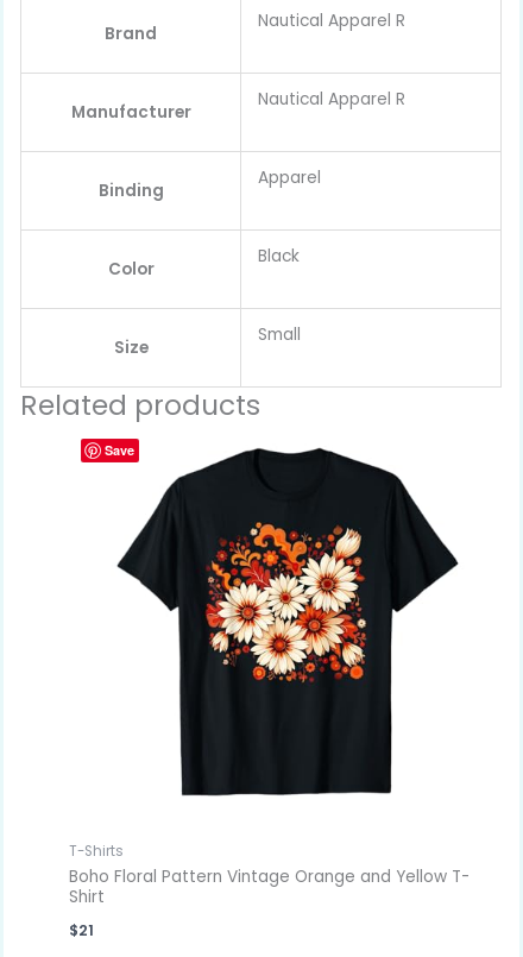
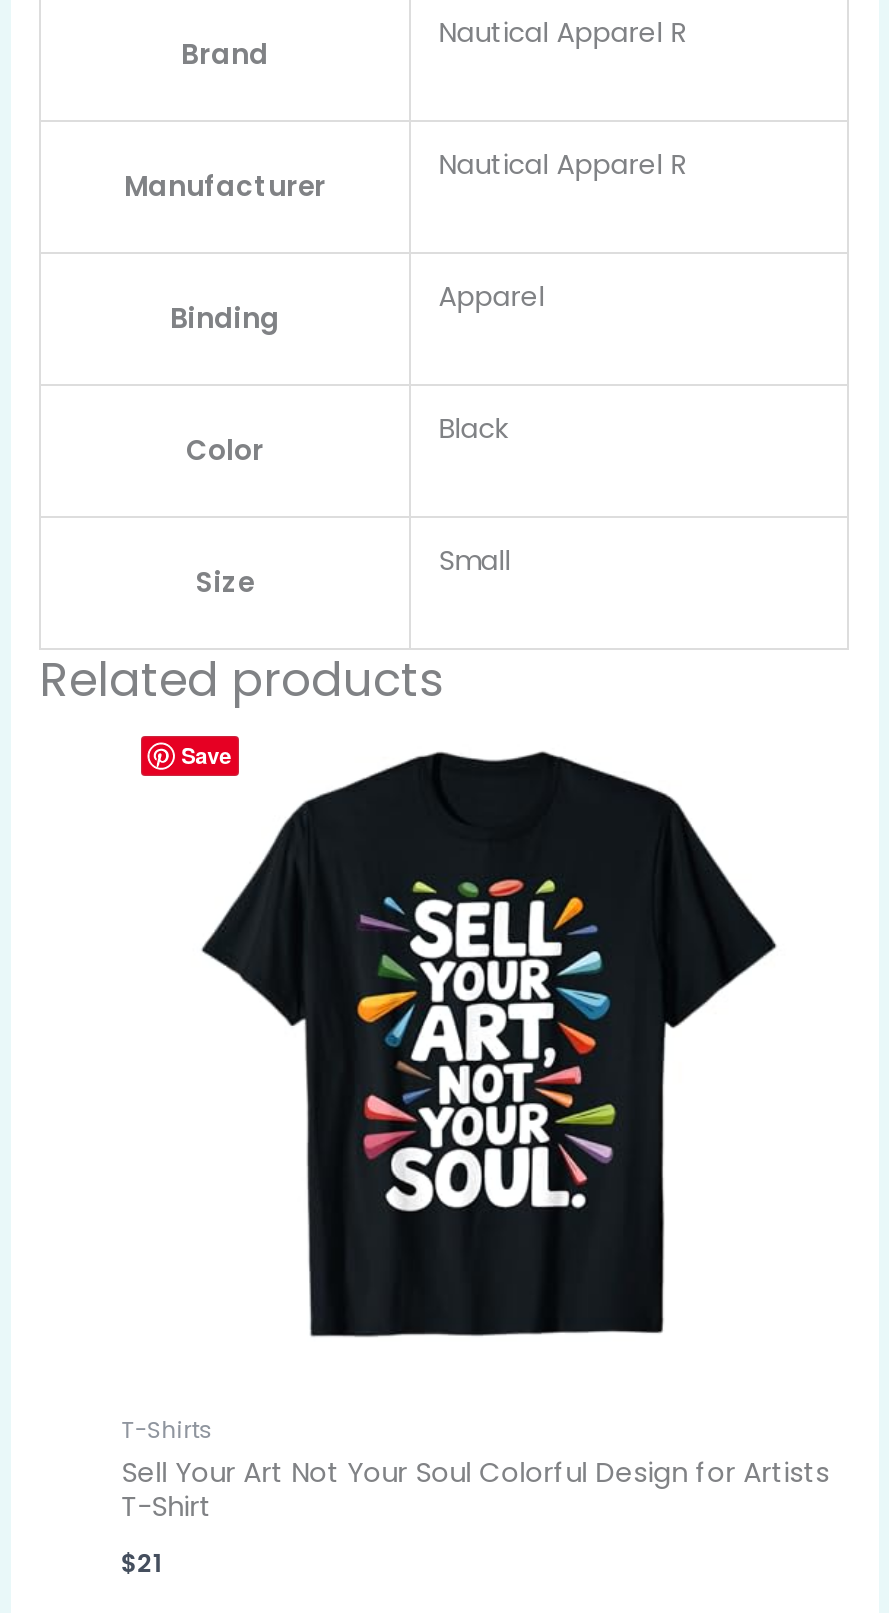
[204,521,367,722] [image] -> [351,878,621,1214] [image]
[69,866,470,909] Boho Floral Pattern Vintage Orange and Yellow T- | Shirt -> [121,1455,829,1527] Sell Your Art Not Your Soul Colorful Design for Artists | T-Shirt

